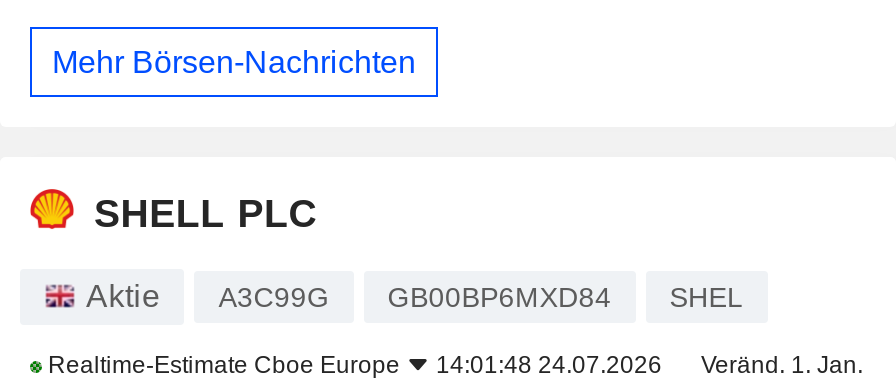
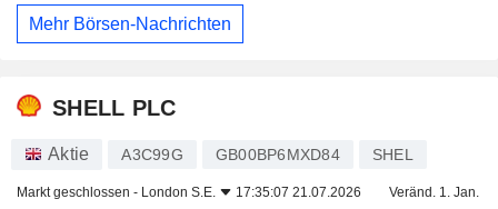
[42,351,662,379] Realtime-Estimate Cboe Europe | 14:01:48 24.07.2026 -> [17,185,361,200] Markt geschlossen - London S.E. | 17:35:07 21.07.2026

